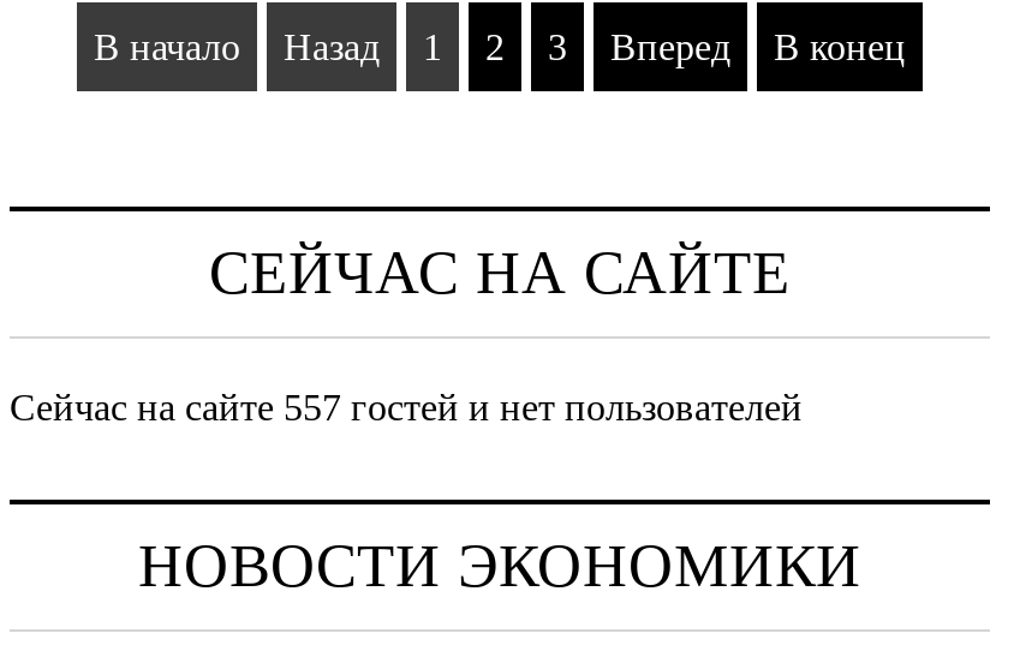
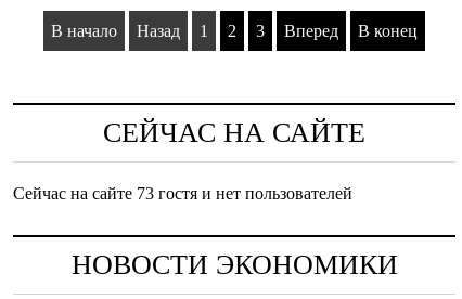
[10,387,803,428] Сейчас на сайте 557 гостей и нет пользователей -> [13,184,352,203] Сейчас на сайте 73 гостя и нет пользователей

